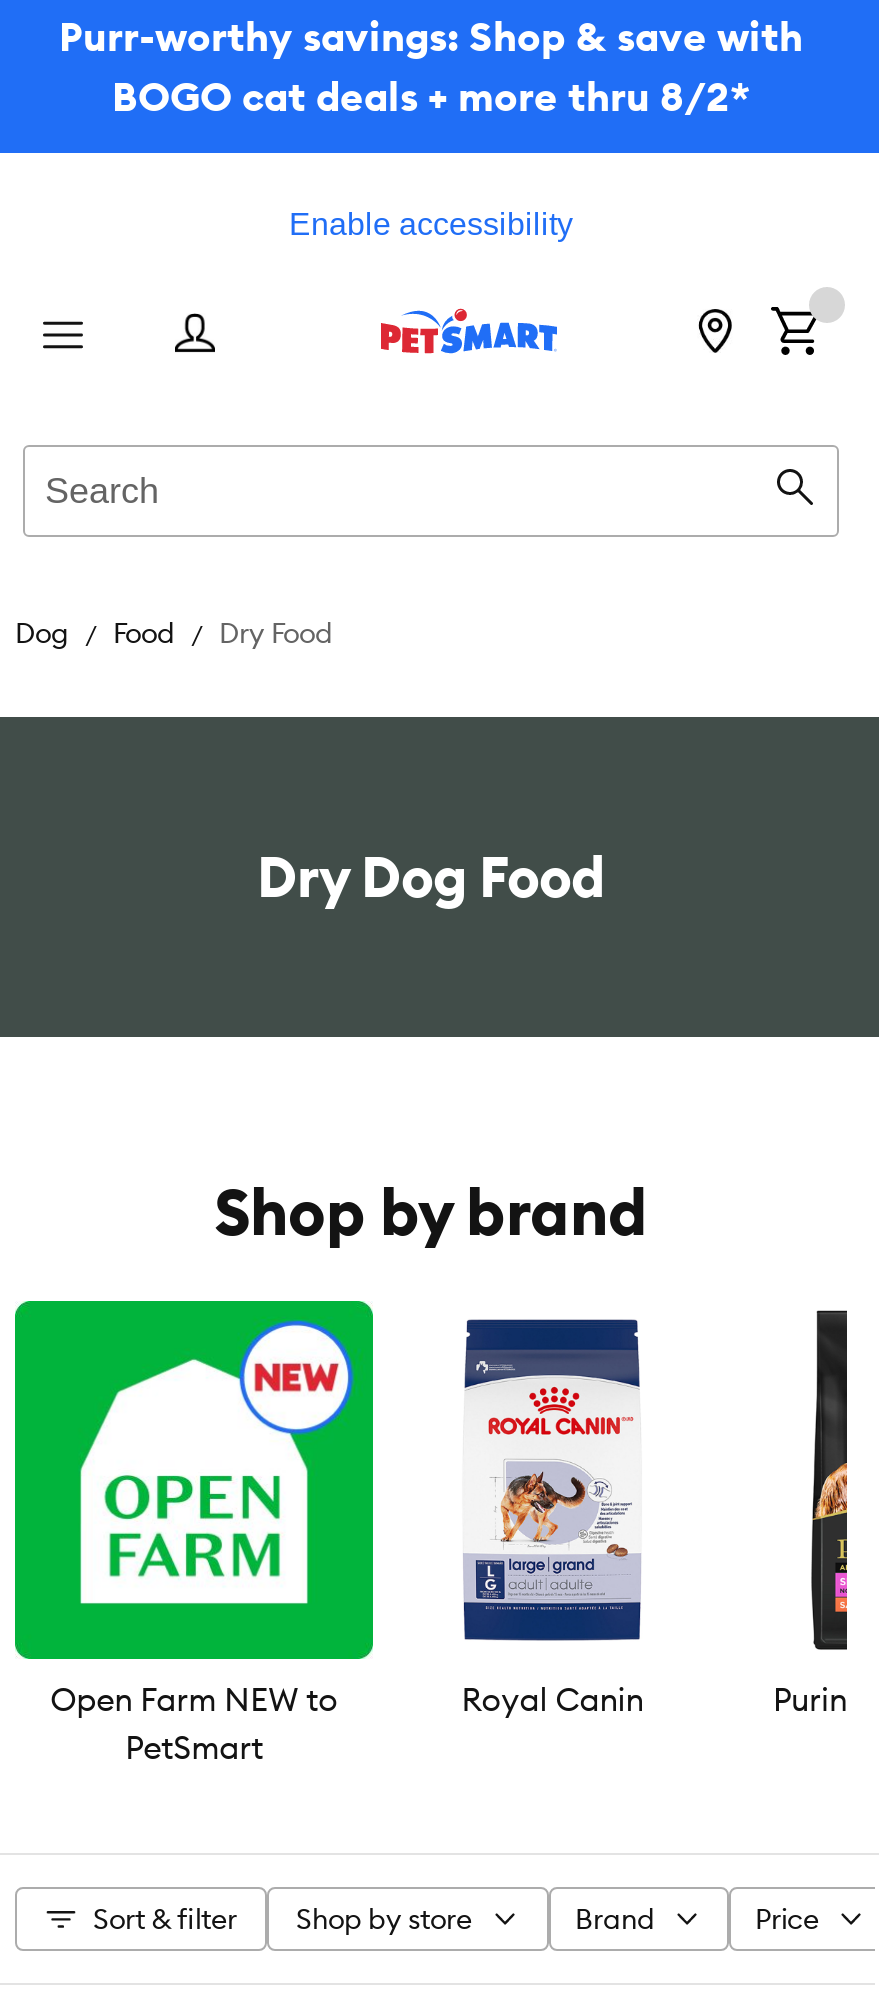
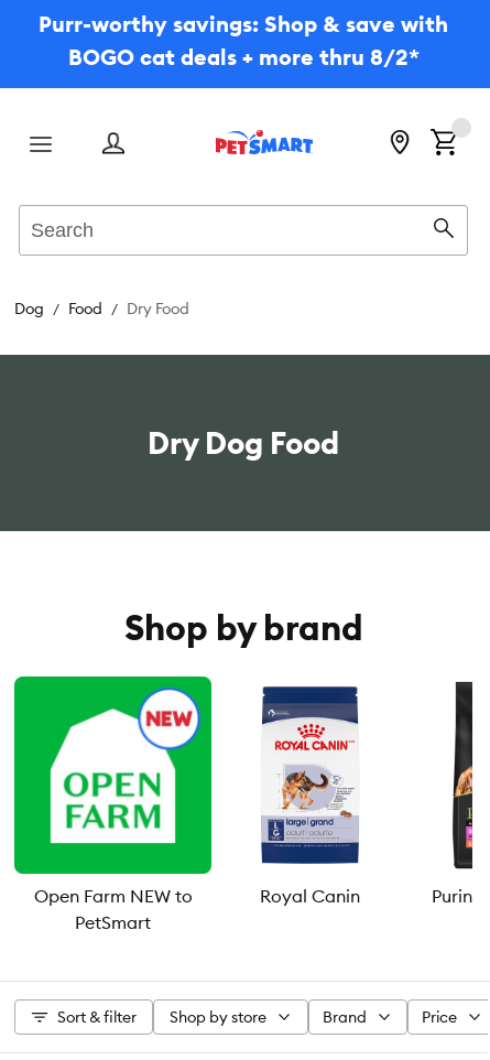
[289,207,573,241] Enable accessibility -> none

